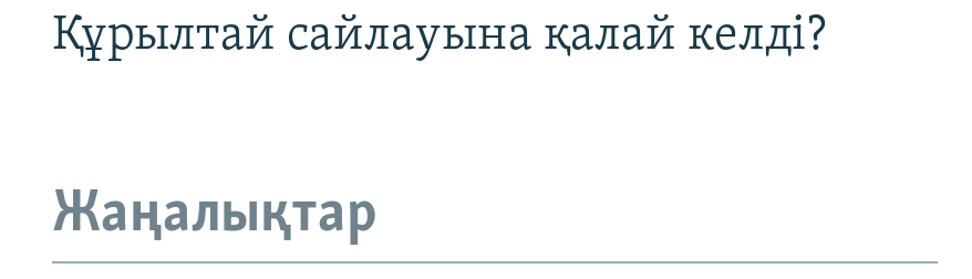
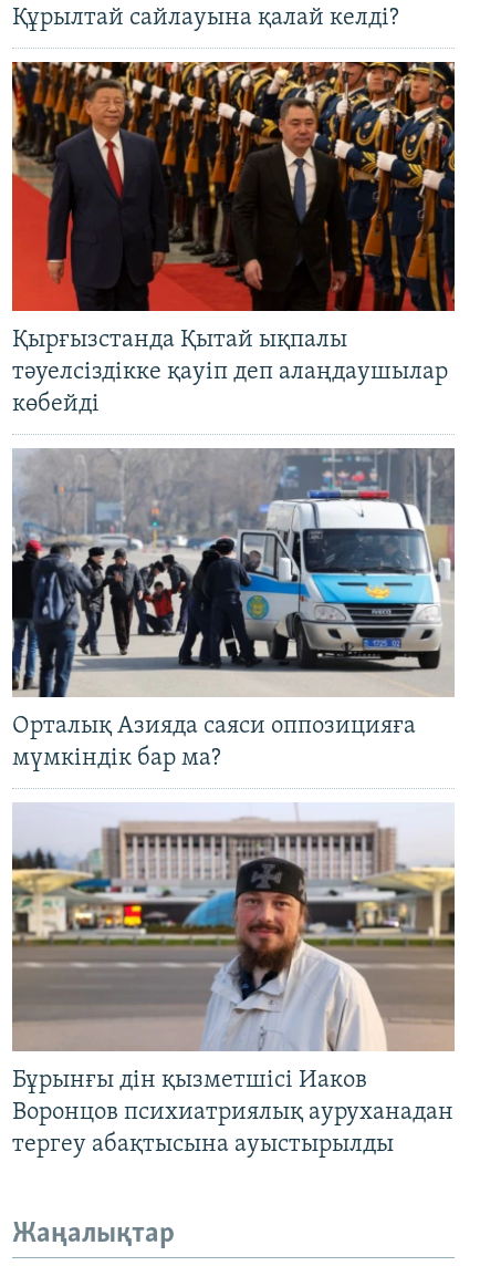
none -> [11,61,456,417] [image] | Қырғызстанда Қытай ықпалы | тәуелсіздікке қауіп деп алаңдаушылар | көбейді
none -> [11,447,456,771] [image] | Орталық Азияда саяси оппозицияға | мүмкіндік бар ма?
none -> [11,803,456,1157] [image] | Бұрынғы дін қызметшісі Иаков | Воронцов психиатриялық ауруханадан | тергеу абақтысына ауыстырылды

